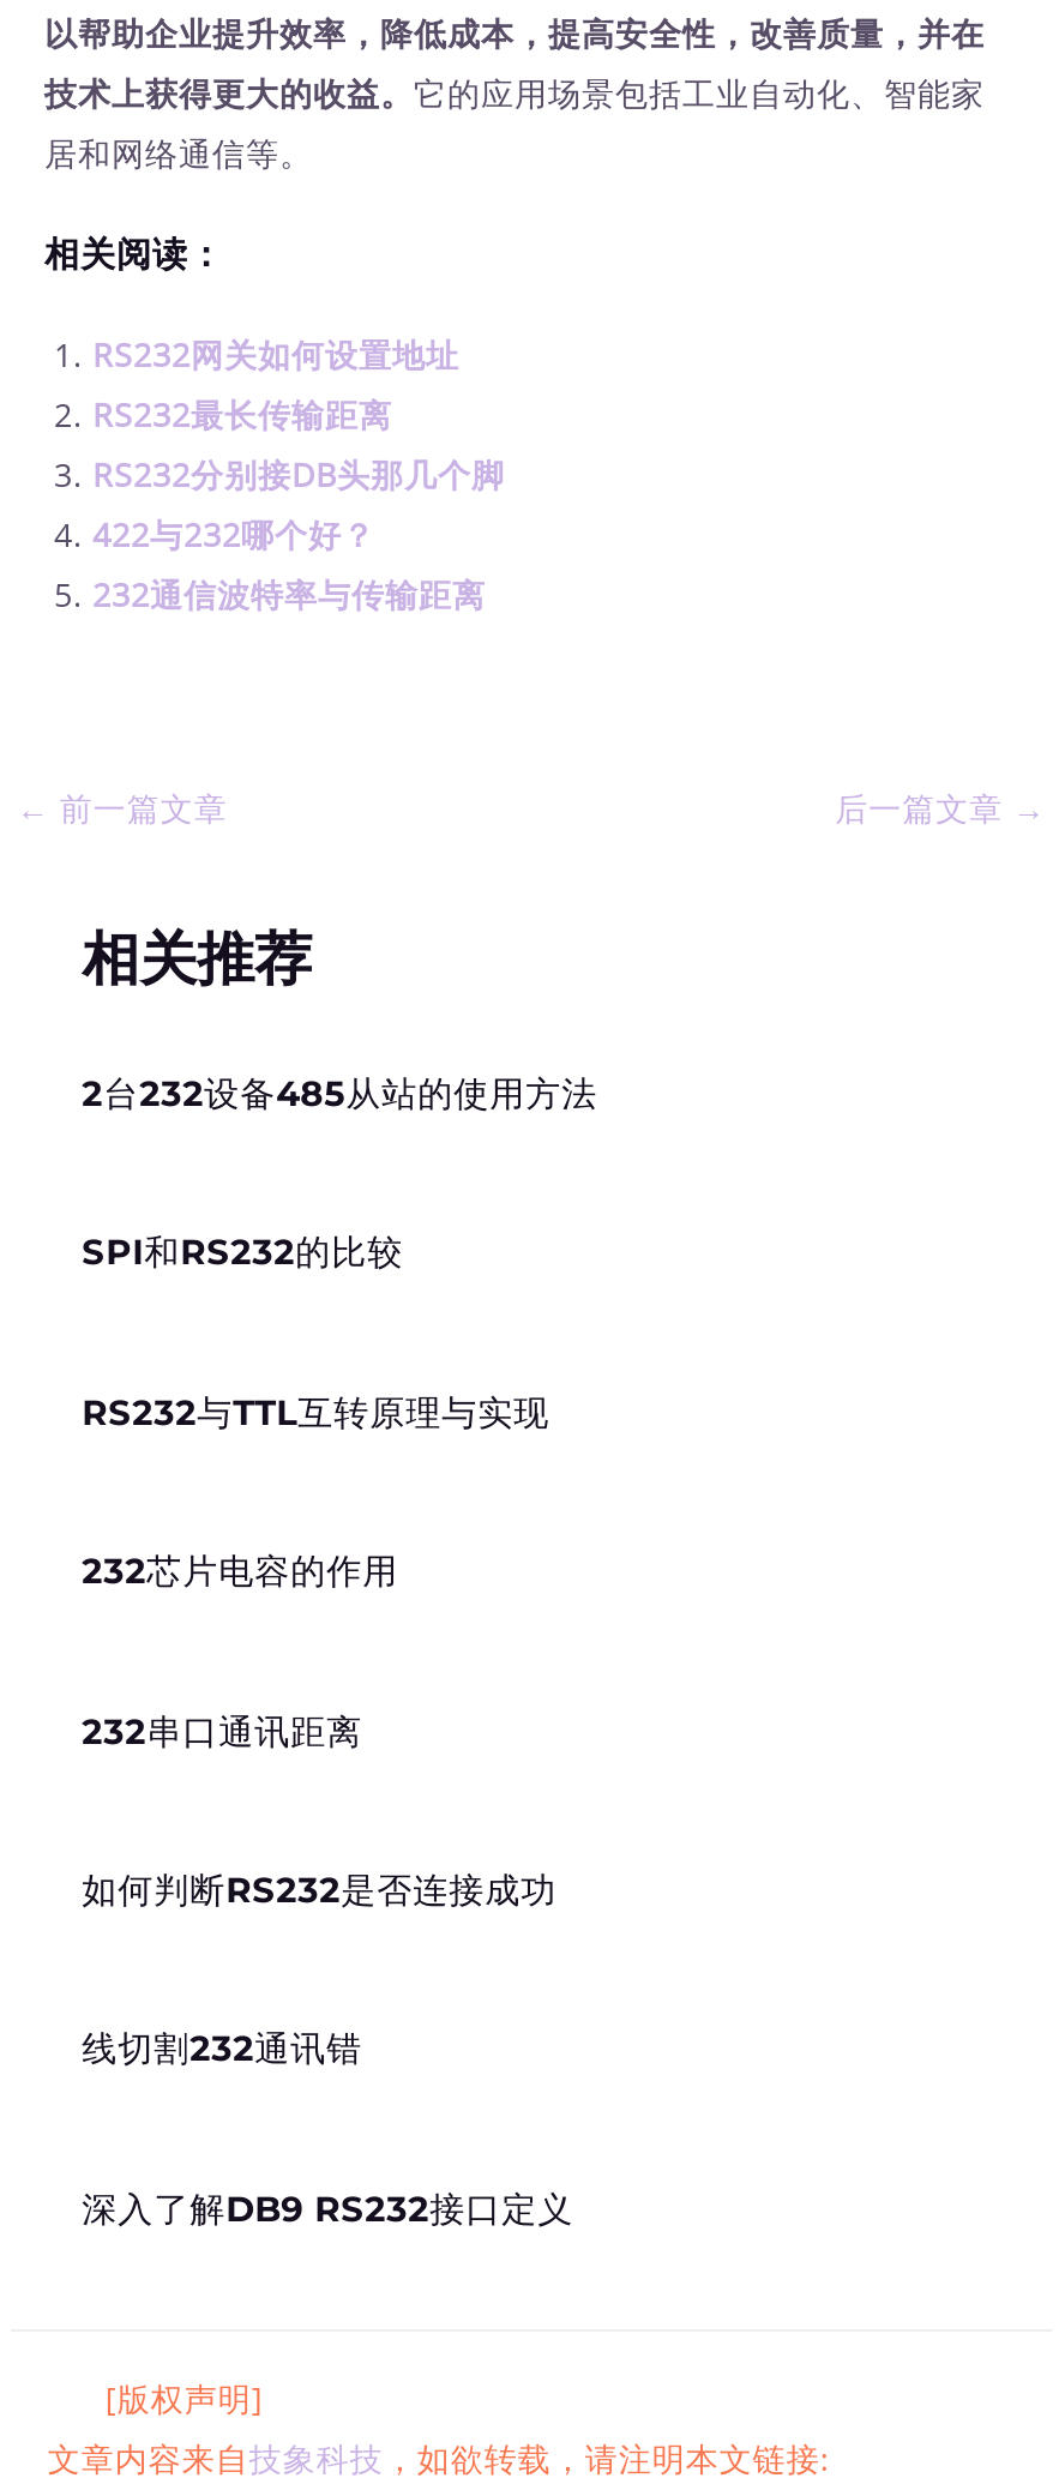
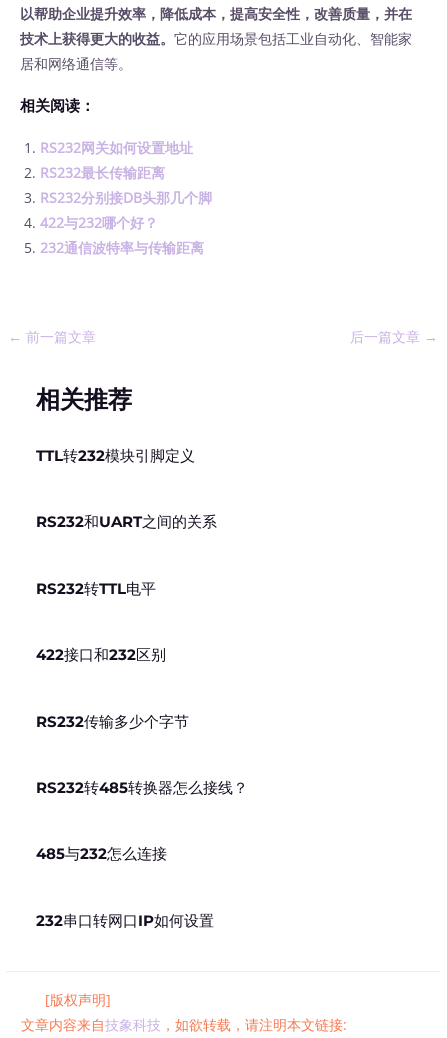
[82,1073,598,1116] 2台232设备485从站的使用方法 -> [36,447,195,465] TTL转232模块引脚定义
[82,1232,403,1275] SPI和RS232的比较 -> [36,513,217,531] RS232和UART之间的关系
[82,1391,550,1434] RS232与TTL互转原理与实现 -> [36,580,156,598] RS232转TTL电平
[82,1550,398,1593] 232芯片电容的作用 -> [36,646,166,664] 422接口和232区别
[82,1709,362,1752] 232串口通讯距离 -> [36,712,189,730] RS232传输多少个字节
[82,1868,557,1911] 如何判断RS232是否连接成功 -> [36,779,248,797] RS232转485转换器怎么接线？
[82,2028,362,2071] 线切割232通讯错 -> [36,845,167,863] 485与232怎么连接
[82,2187,574,2230] 深入了解DB9 RS232接口定义 -> [36,911,214,929] 232串口转网口IP如何设置

